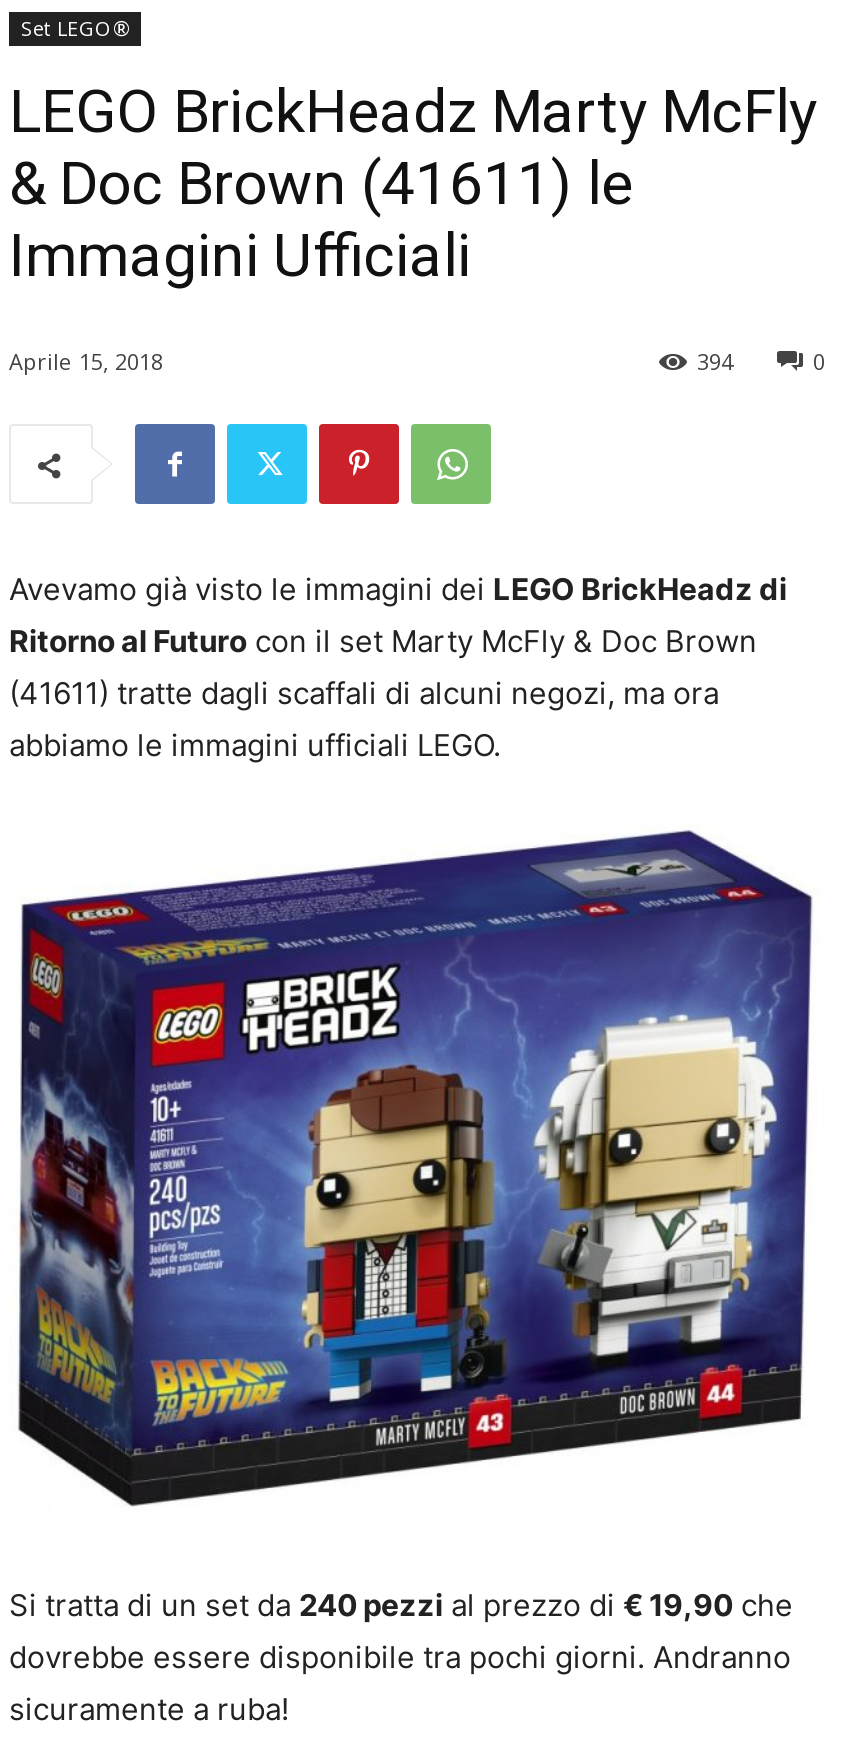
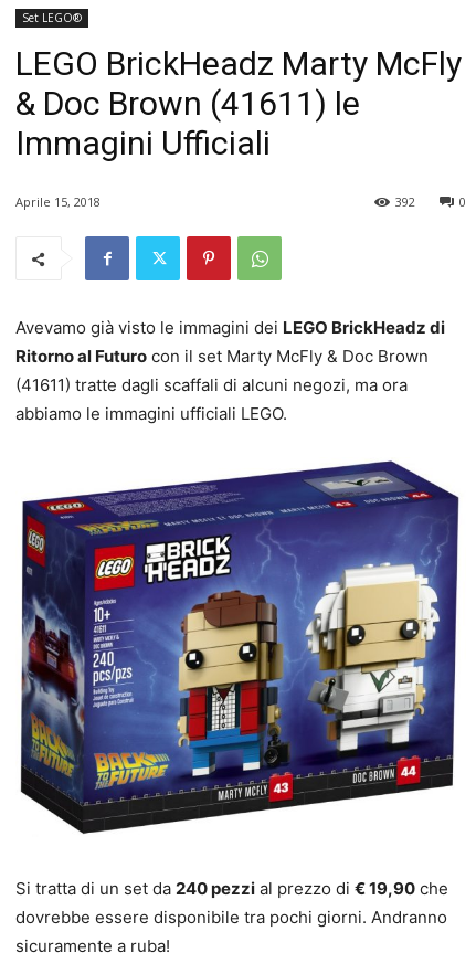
[697,346,733,376] 394 -> [395,193,415,210] 392

